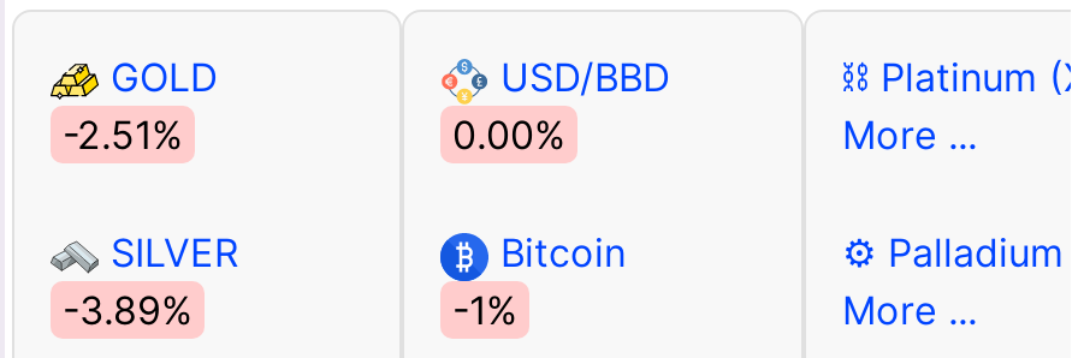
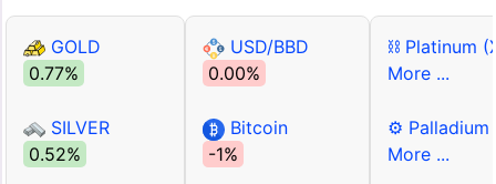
[63,111,183,160] -2.51% -> [29,63,79,85] 0.77%
[63,287,192,335] -3.89% -> [29,143,81,166] 0.52%

